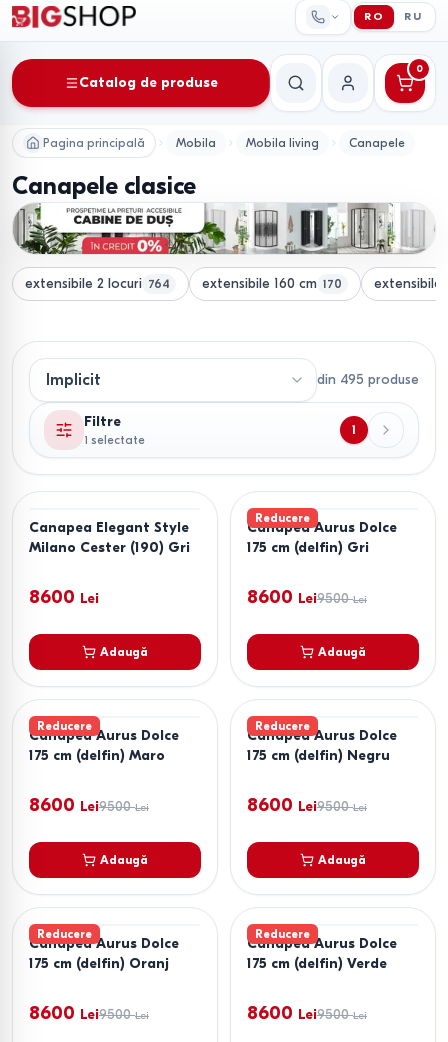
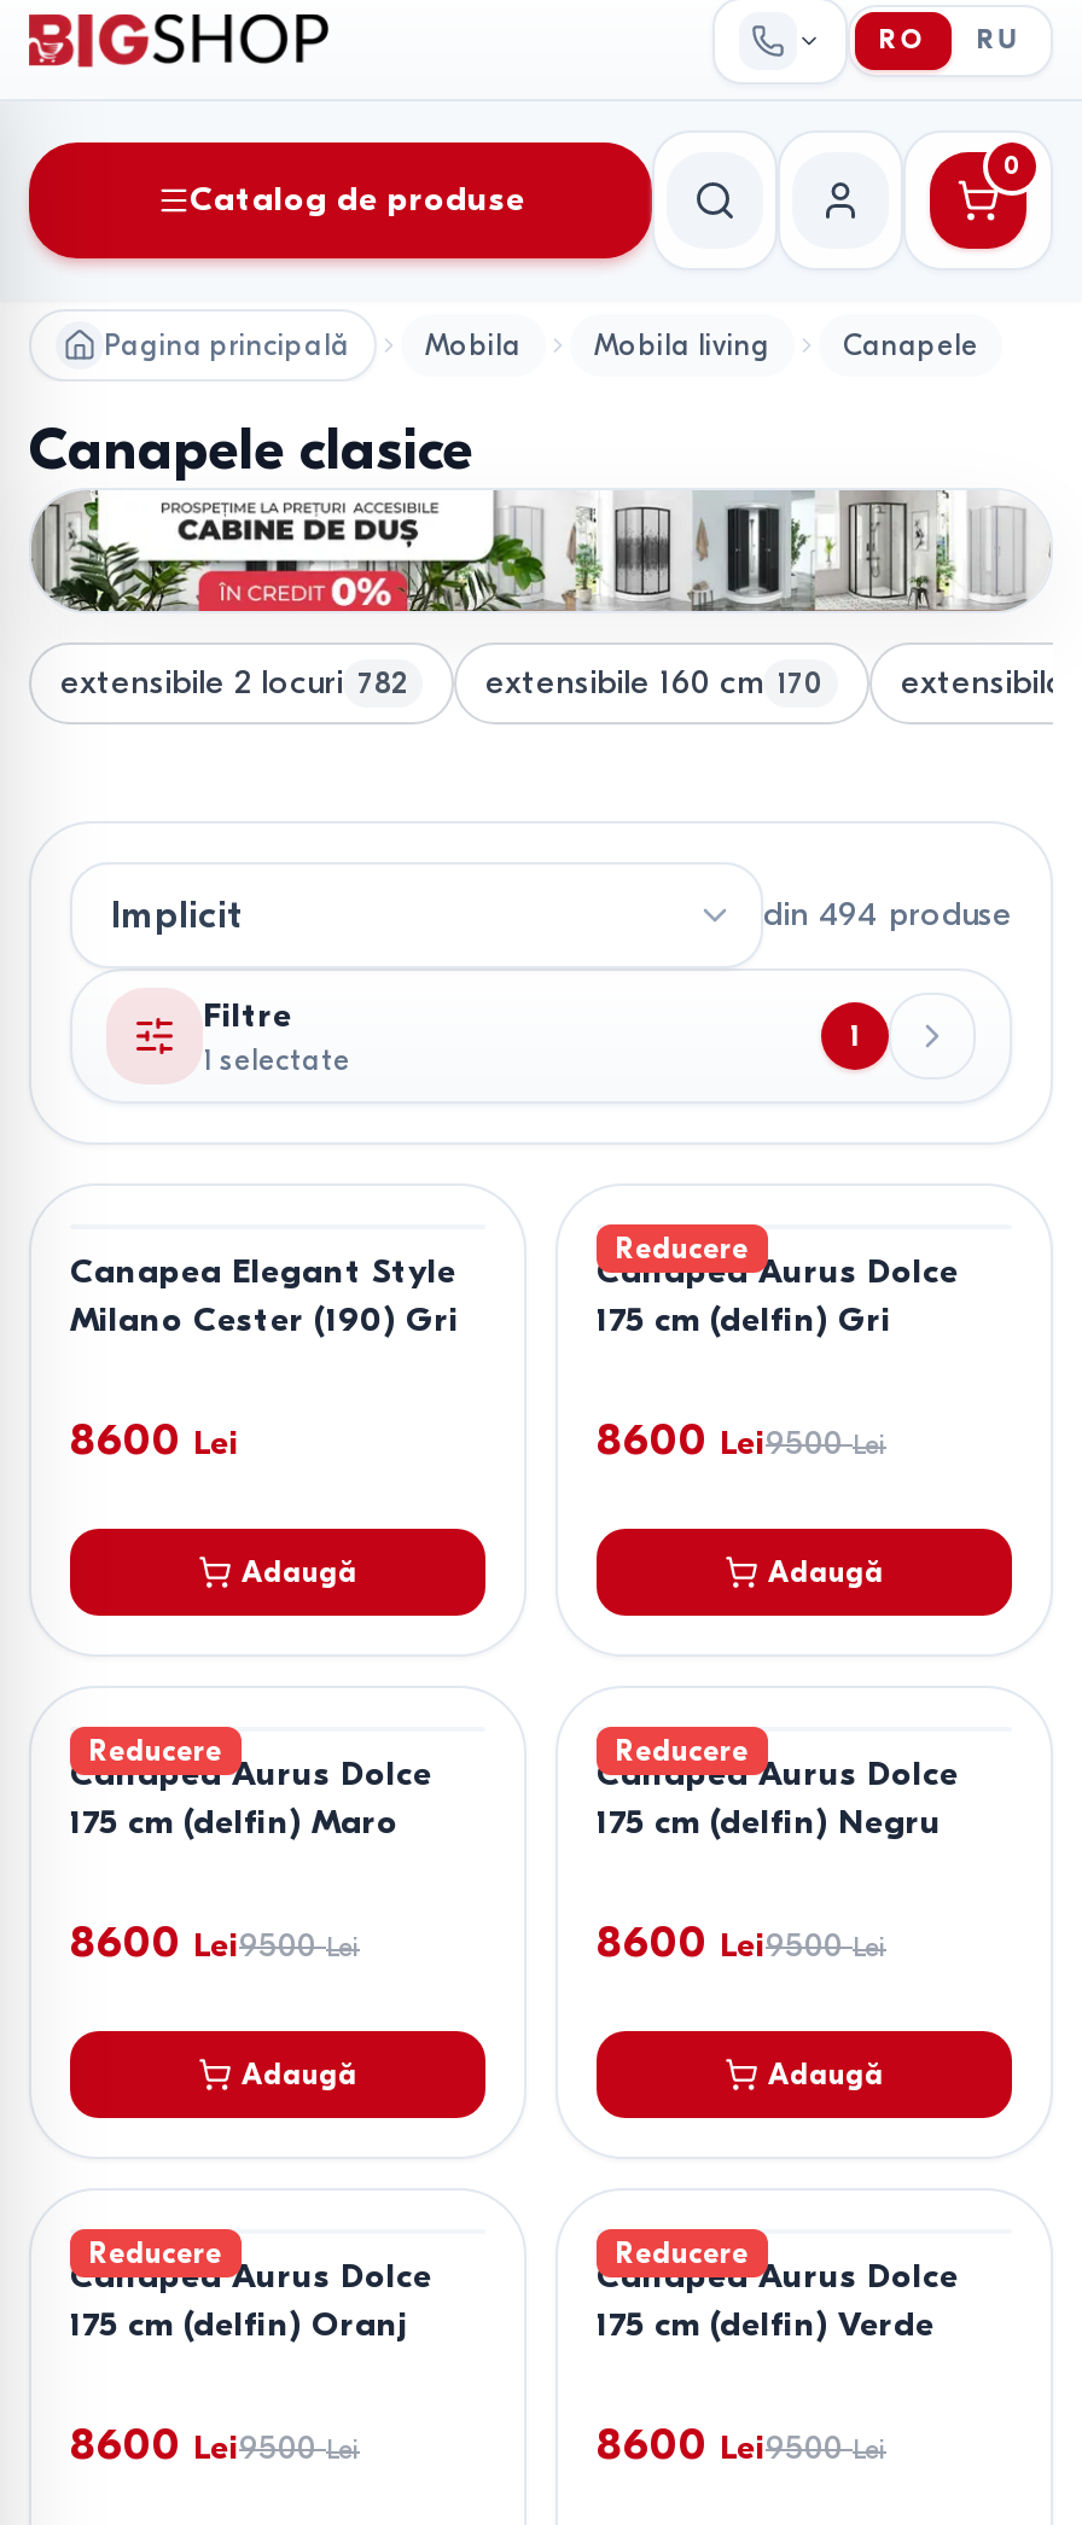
[25,274,170,291] extensibile 2 locuri 764 -> [60,663,408,704] extensibile 2 locuri 782
[317,370,419,387] din 495 produse -> [763,895,1012,936] din 494 produse

